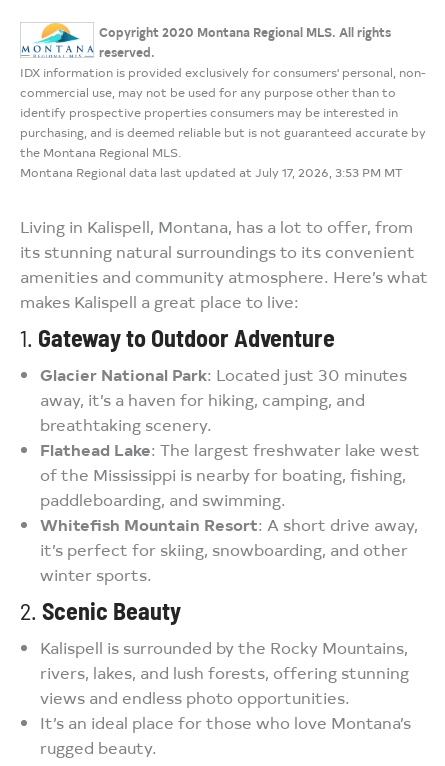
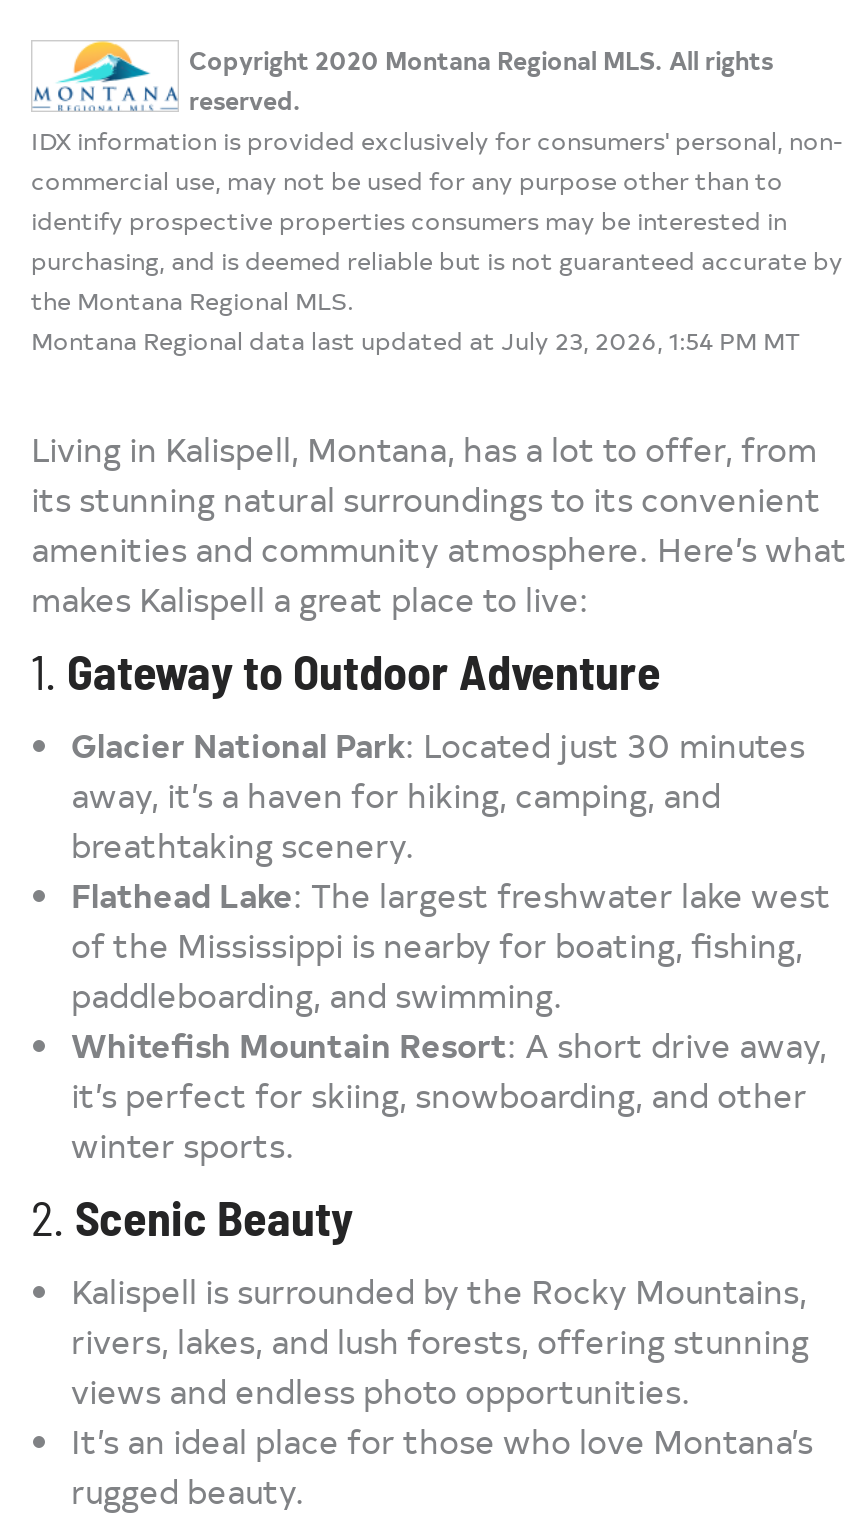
[20,164,403,180] Montana Regional data last updated at July 17, 2026, 3:53 PM MT -> [31,324,801,356] Montana Regional data last updated at July 23, 2026, 1:54 PM MT

